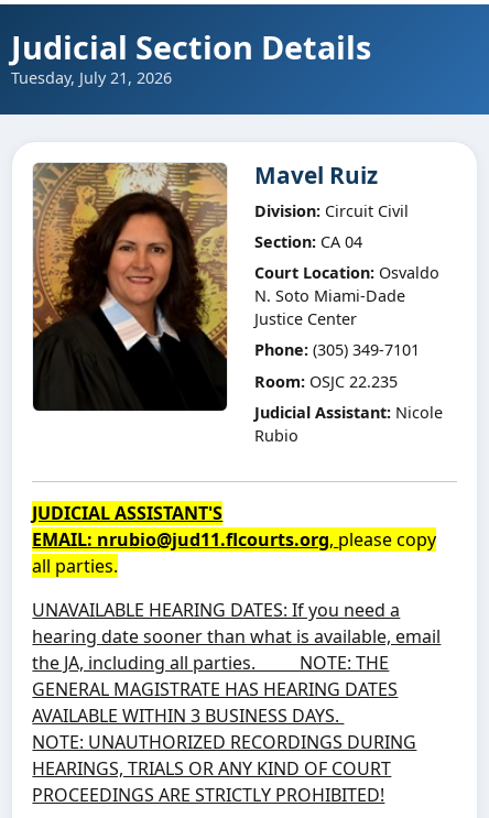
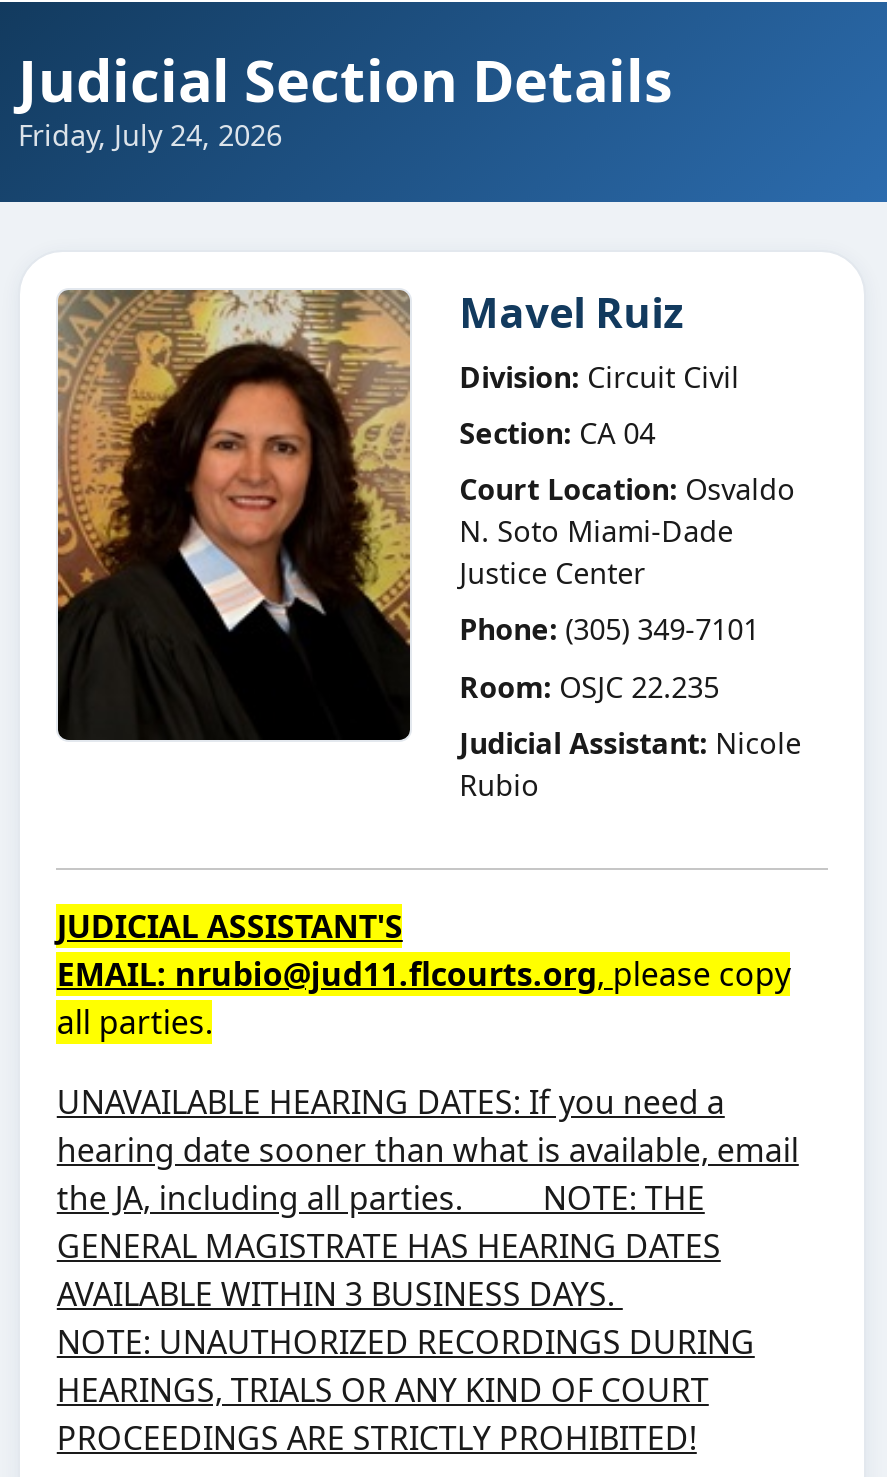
[11,68,172,89] Tuesday, July 21, 2026 -> [18,117,282,155] Friday, July 24, 2026

